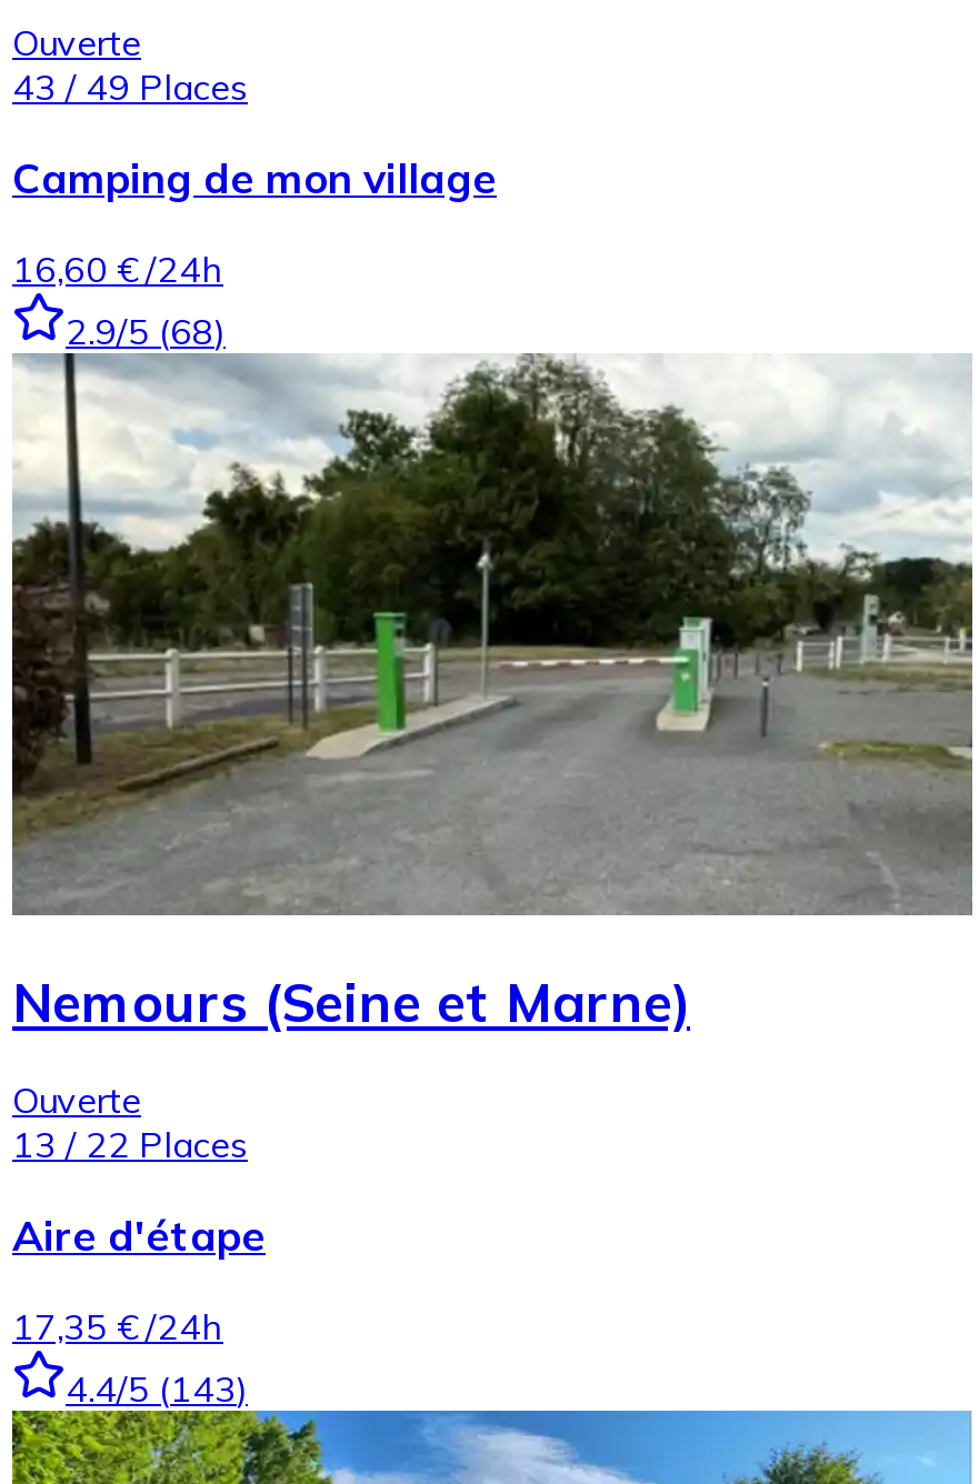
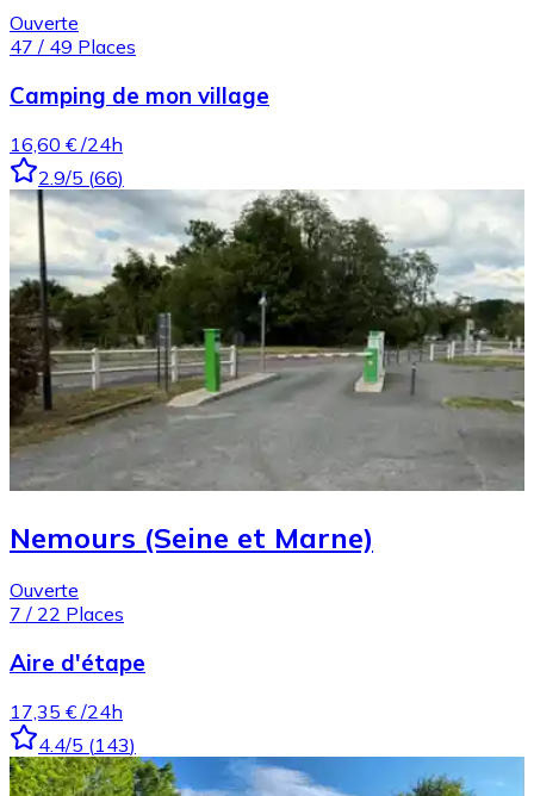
[12,65,248,109] 43 / 49 Places -> [10,35,136,59] 47 / 49 Places
[66,308,226,352] 2.9/5 (68) -> [38,165,124,189] 2.9/5 (66)
[12,1123,248,1167] 13 / 22 Places -> [10,602,124,626] 7 / 22 Places

